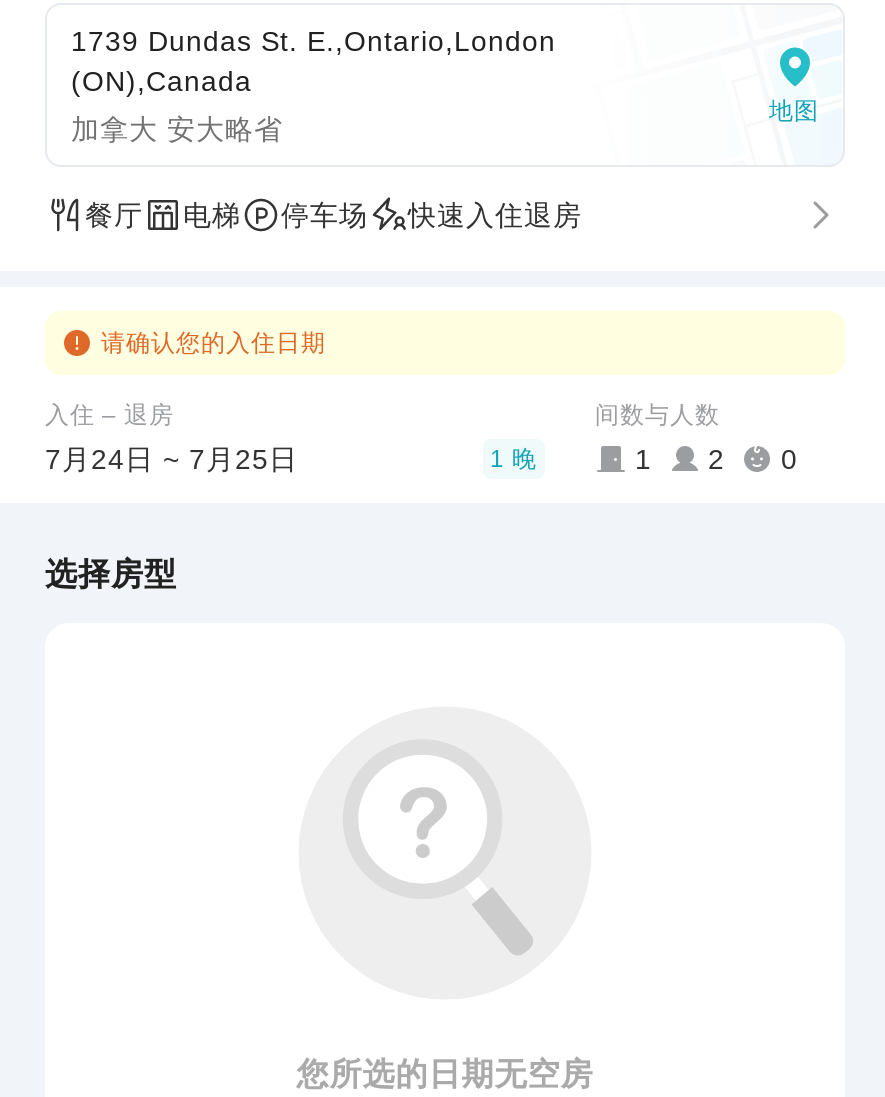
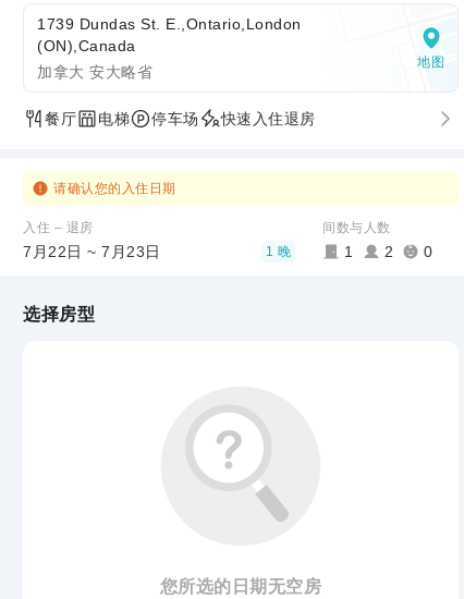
[45,443,298,475] 7月24日 ~ 7月25日 -> [23,243,161,260] 7月22日 ~ 7月23日

